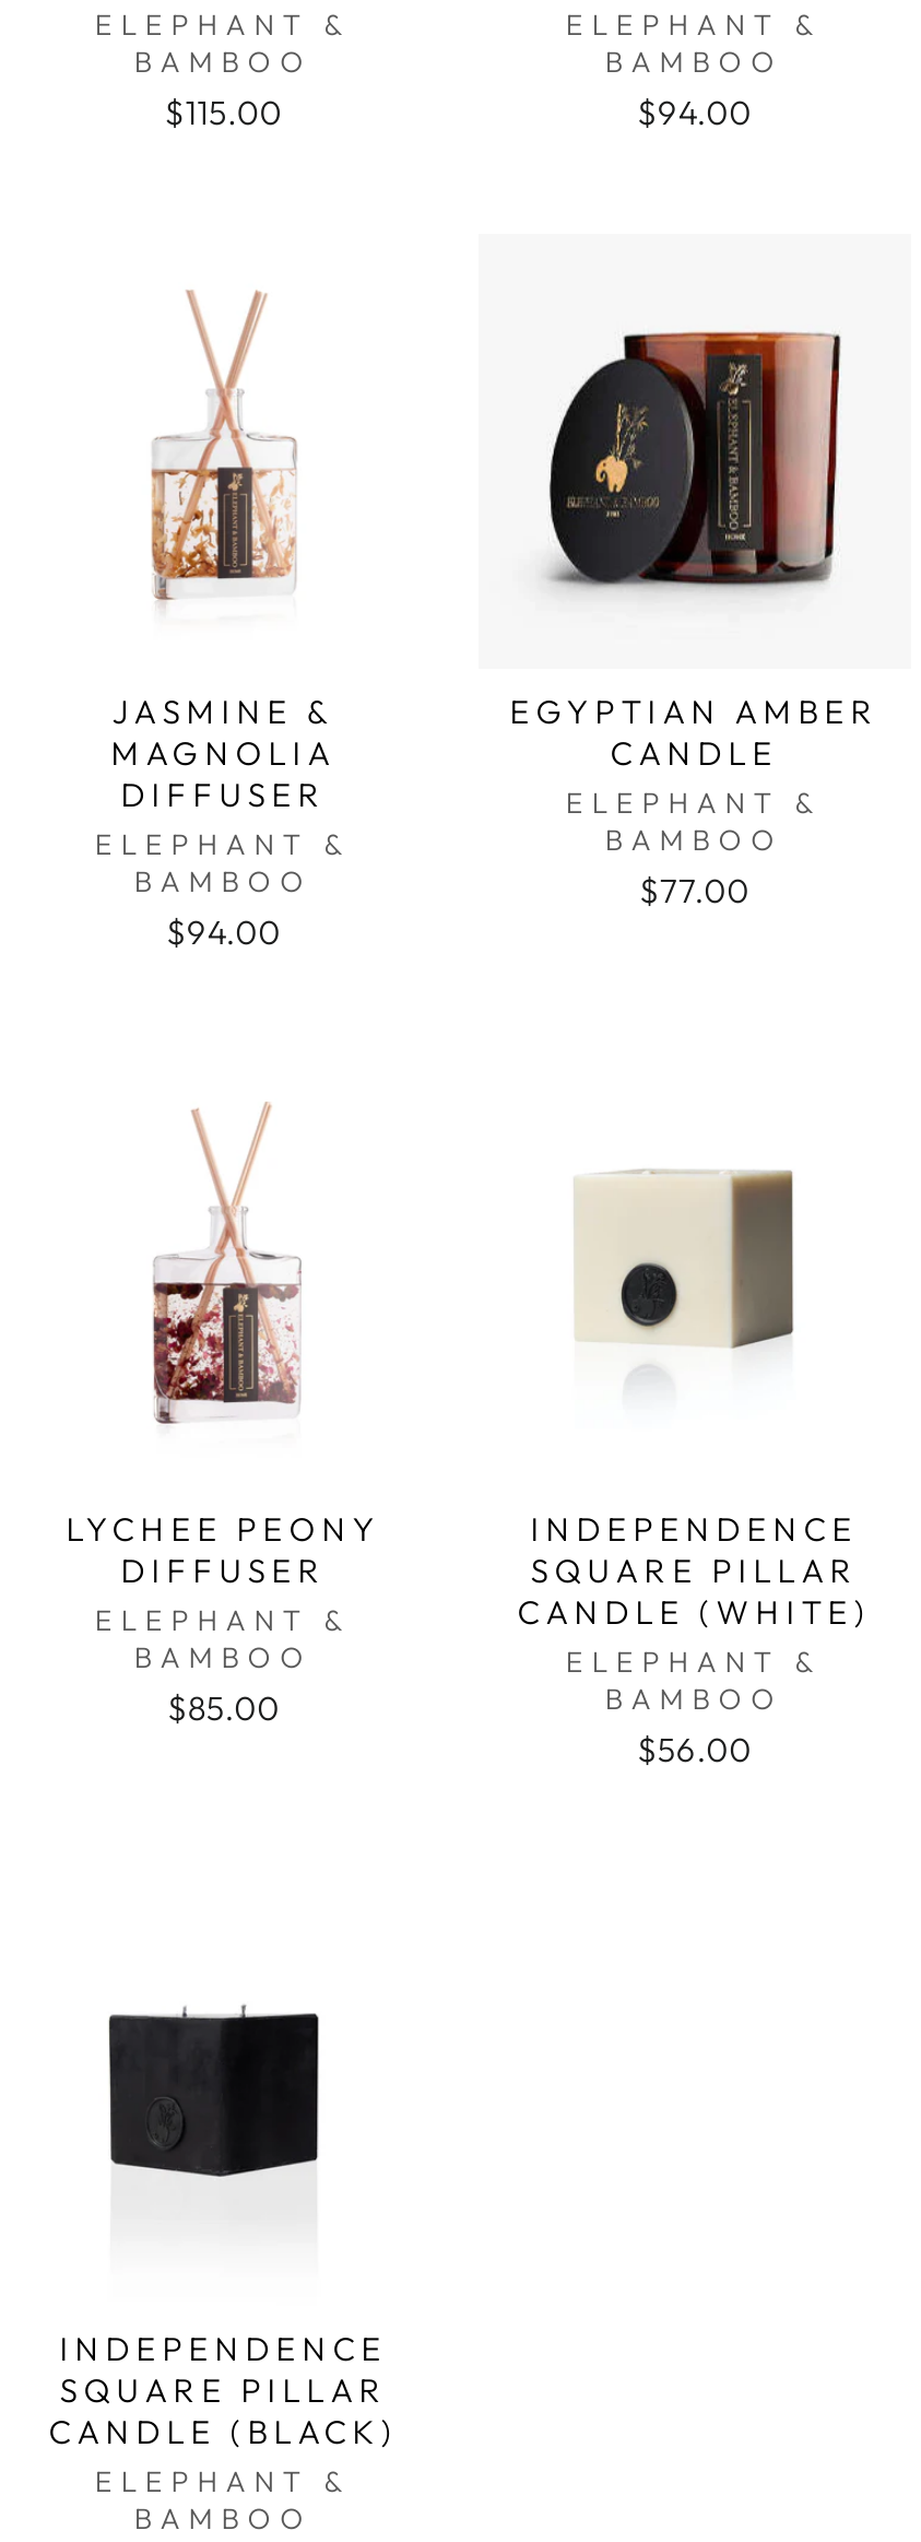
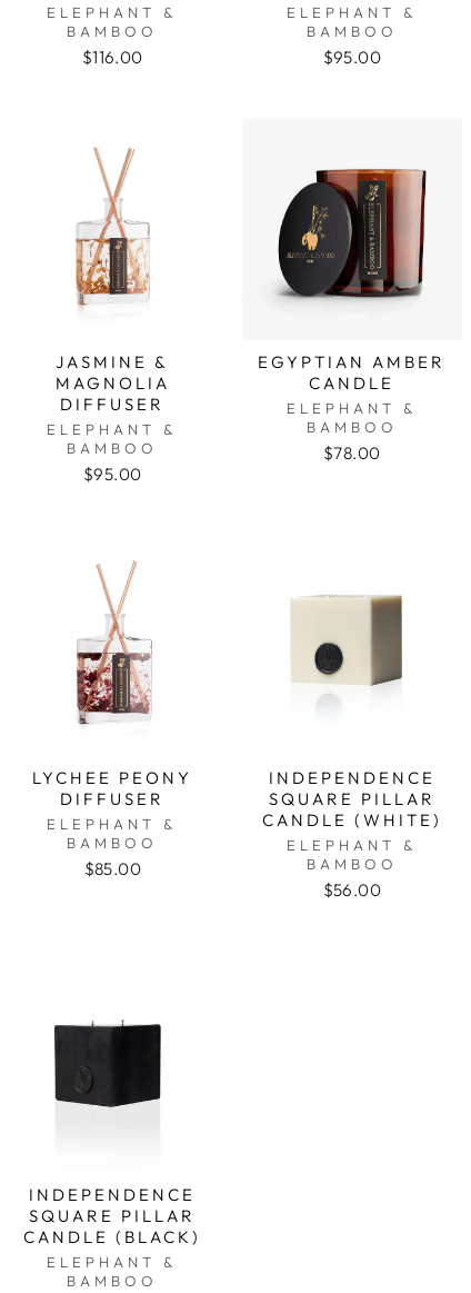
[165,92,282,133] $115.00 -> [82,47,143,68] $116.00
[637,92,752,133] $94.00 -> [323,47,381,68] $95.00
[639,869,749,910] $77.00 -> [323,442,380,463] $78.00
[166,910,281,952] $94.00 -> [83,463,142,484] $95.00

